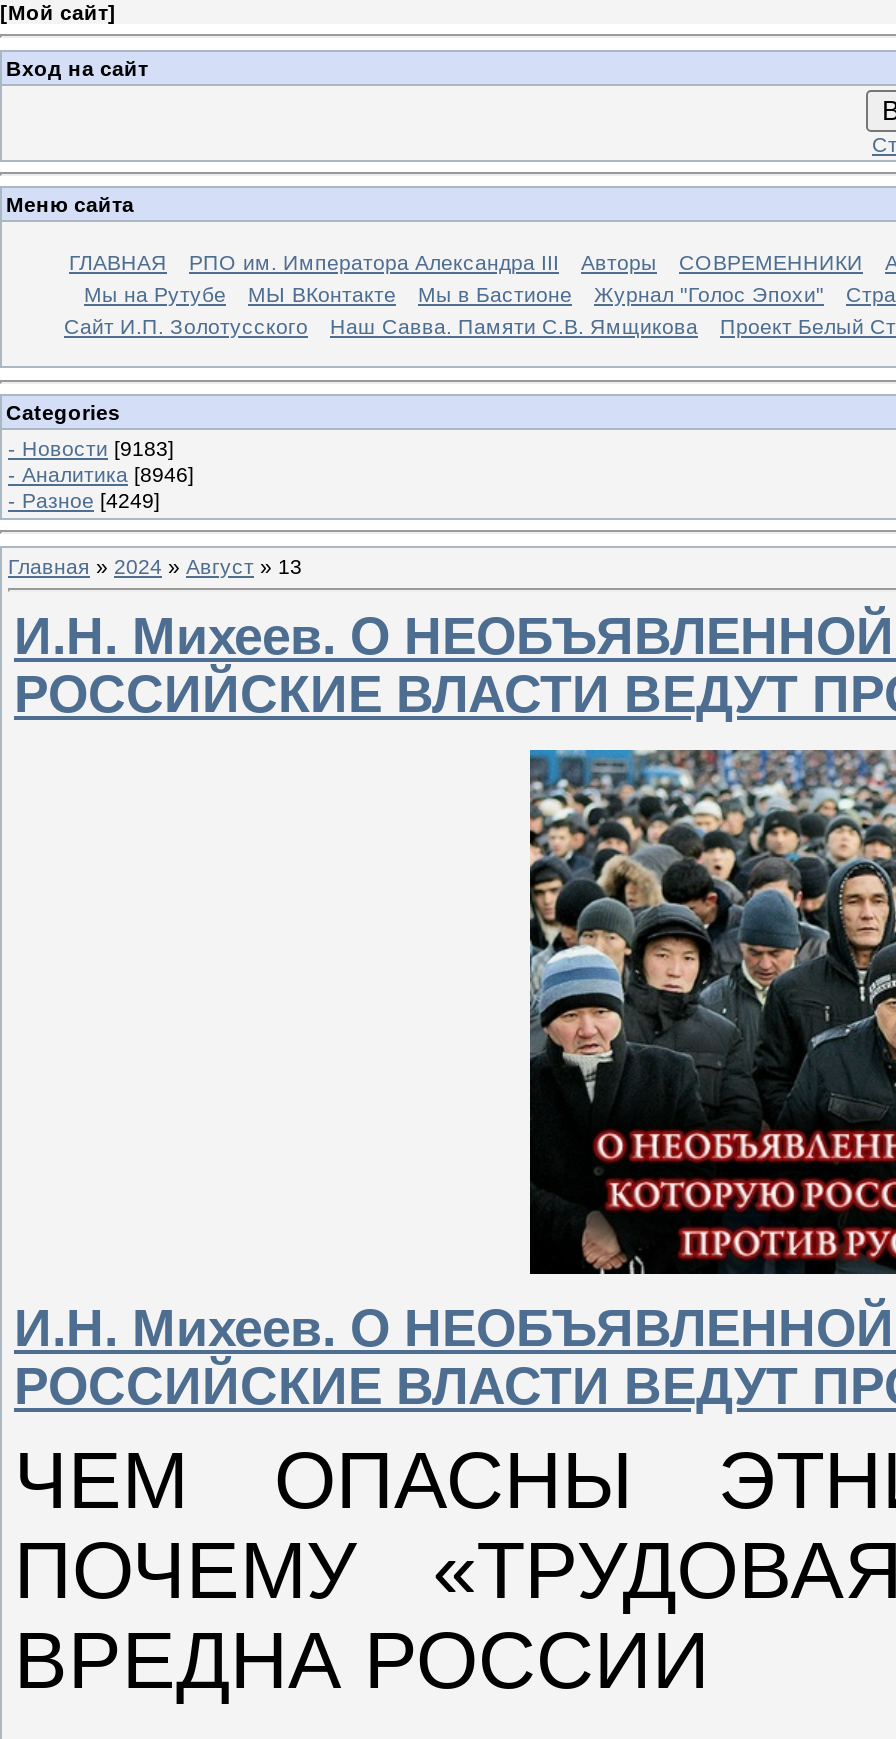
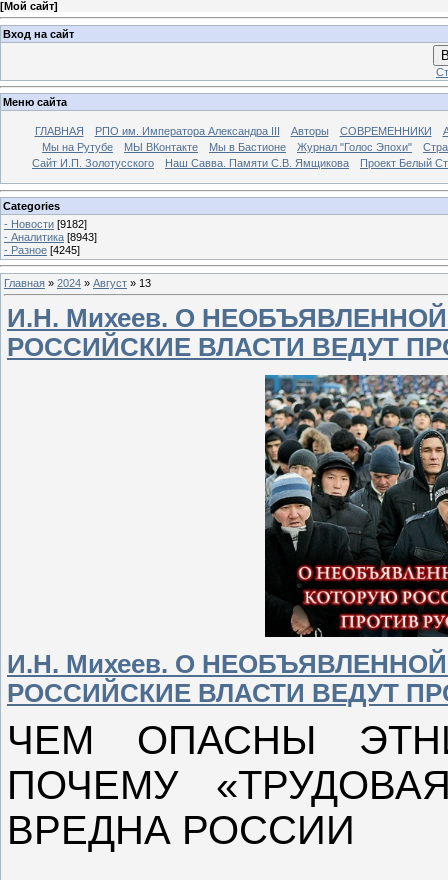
[8,436,174,460] - Новости [9183] -> [4,218,87,230] - Новости [9182]
[8,462,194,486] - Аналитика [8946] -> [4,231,97,243] - Аналитика [8943]
[8,488,160,512] - Разное [4249] -> [4,244,80,256] - Разное [4245]

